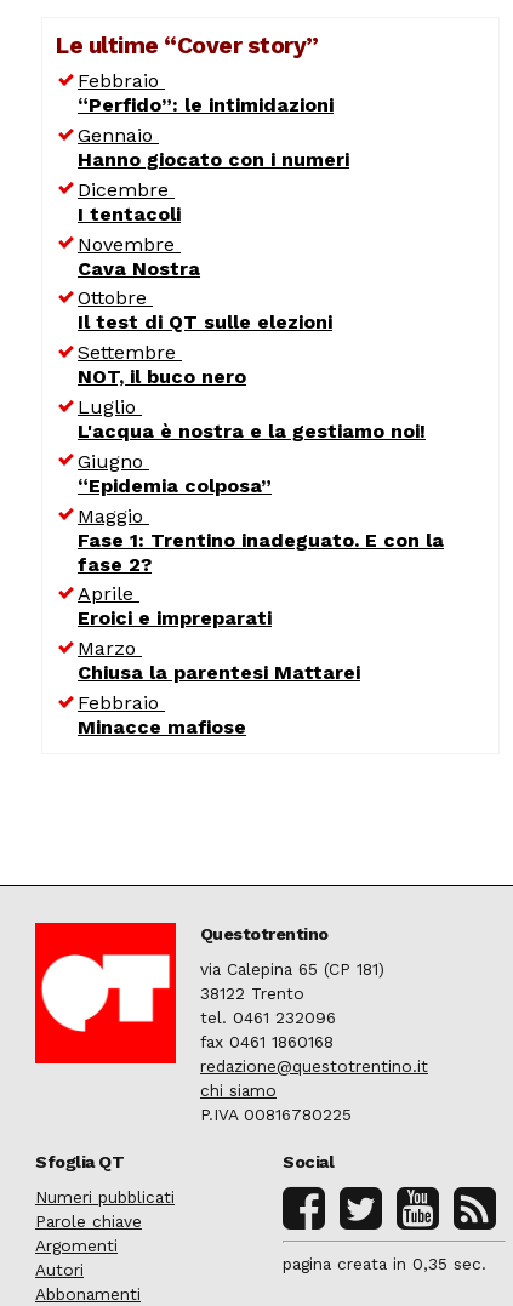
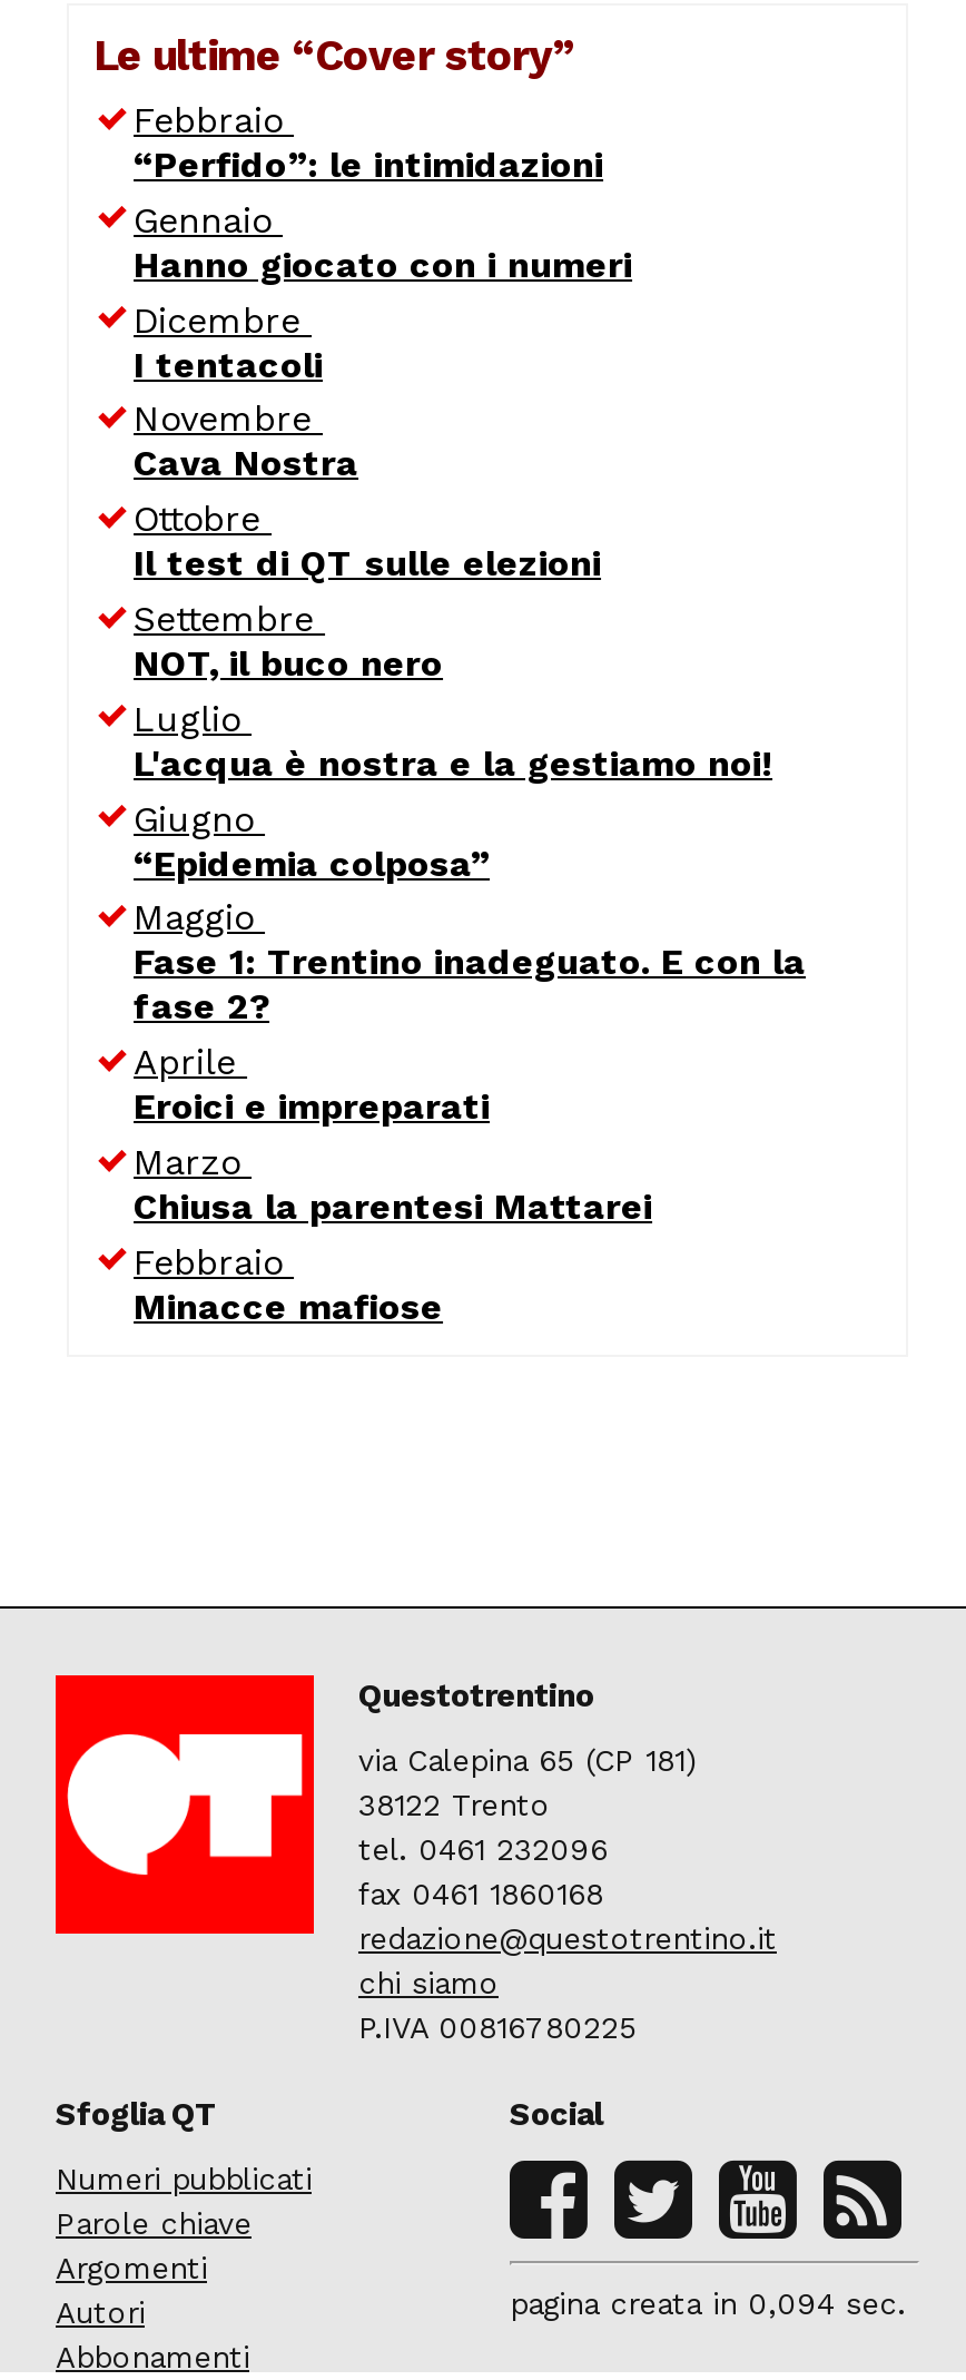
[283,1254,486,1274] pagina creata in 0,35 sec. -> [510,2285,906,2321] pagina creata in 0,094 sec.

